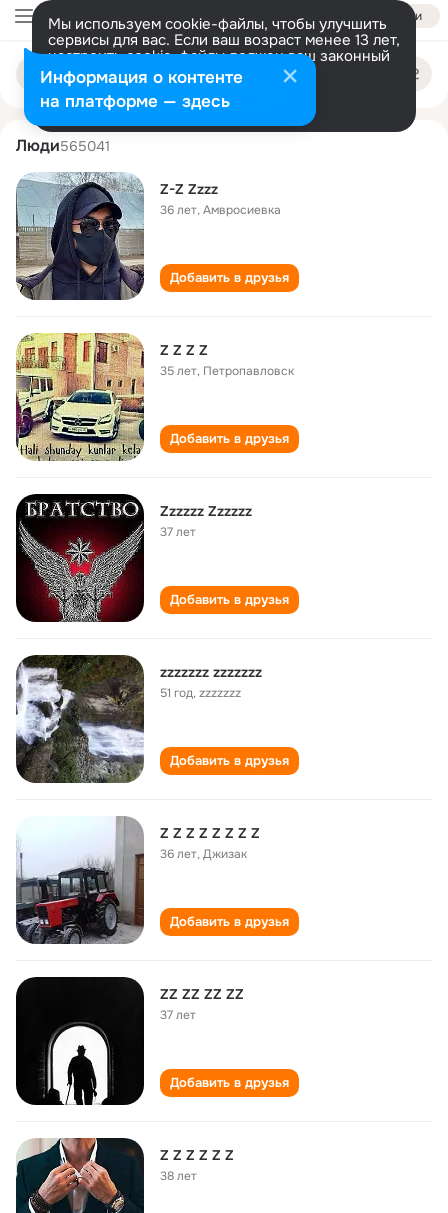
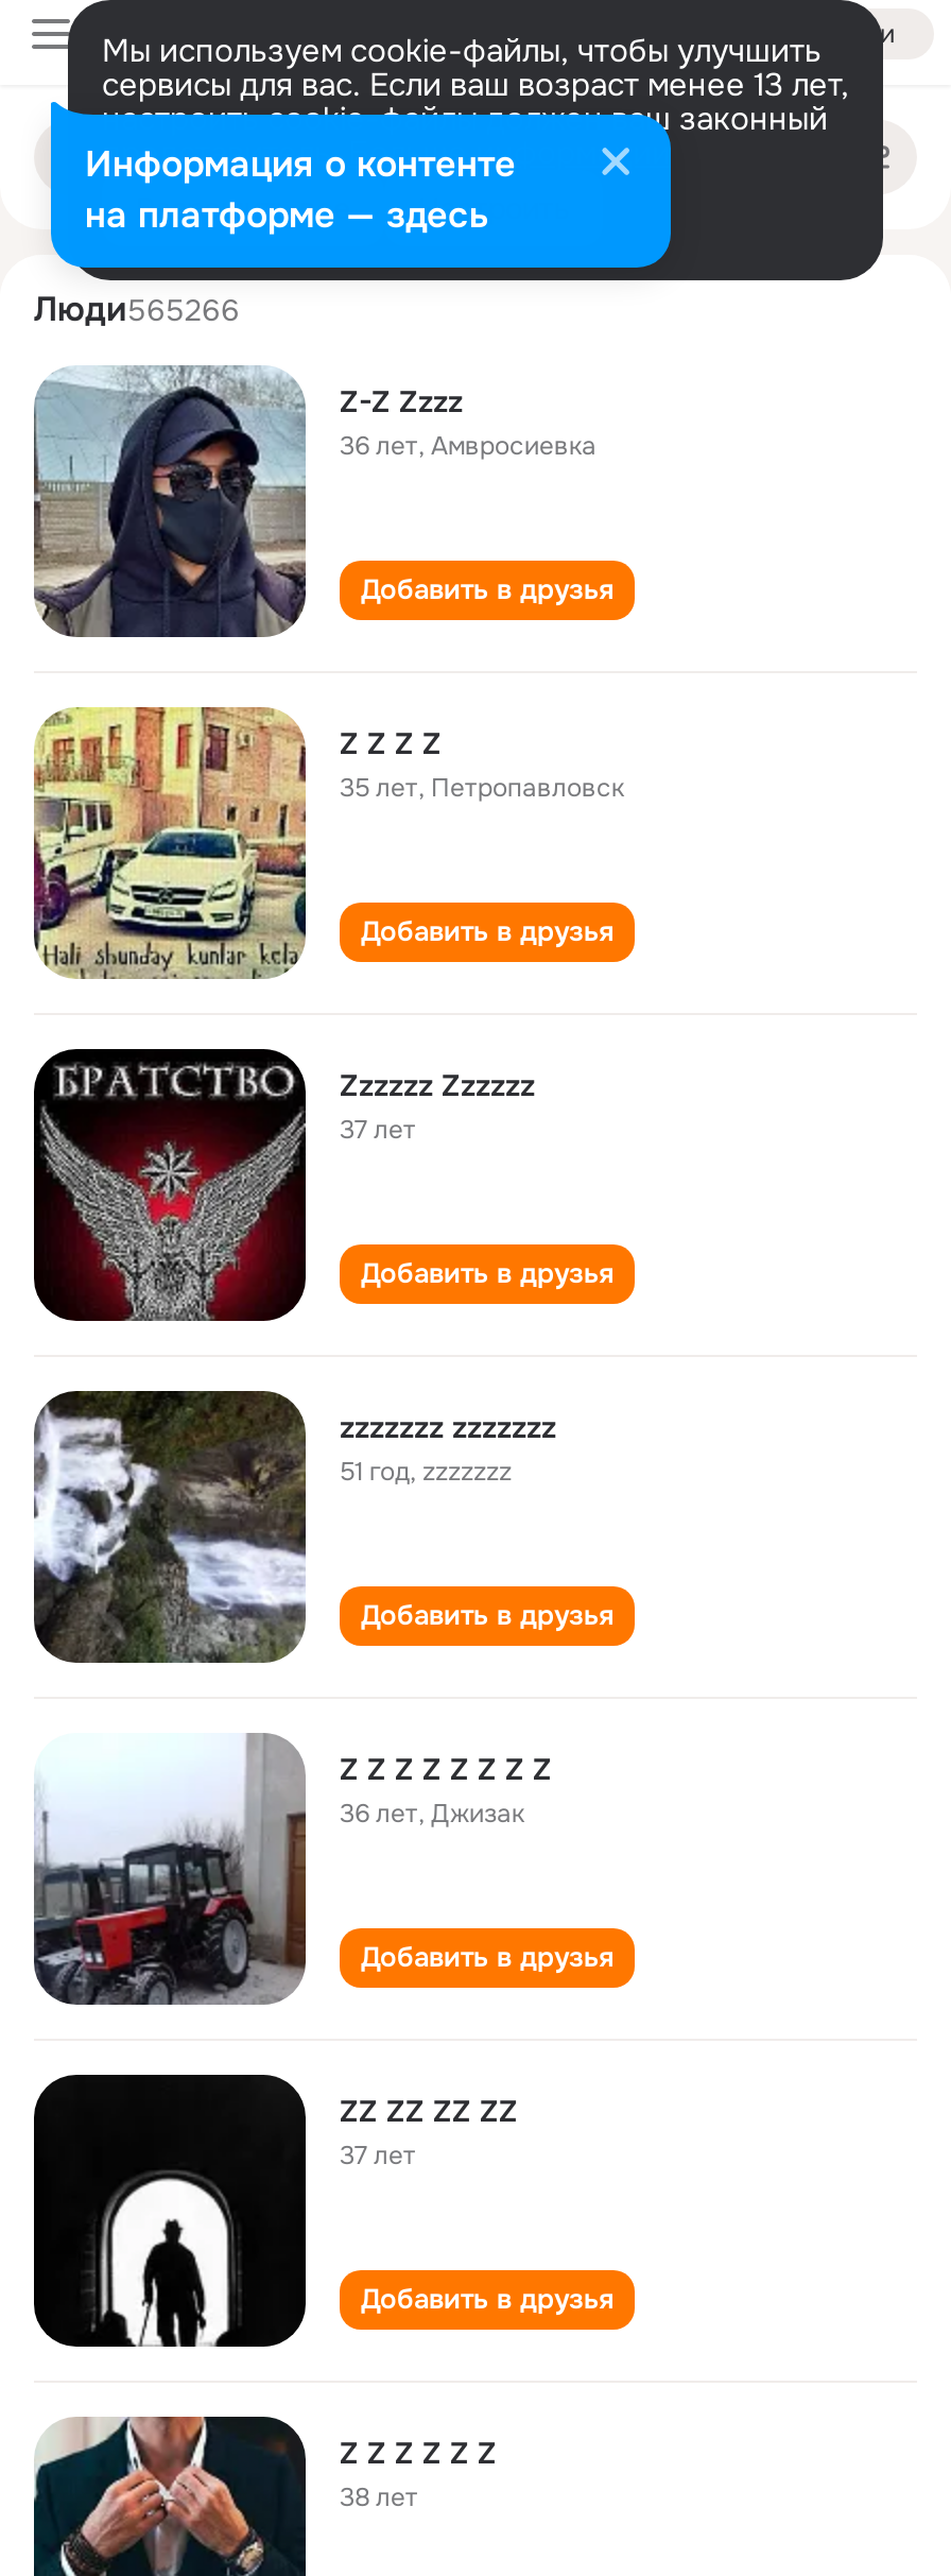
[16,135,110,156] Люди565041 -> [34,287,240,331] Люди565266

